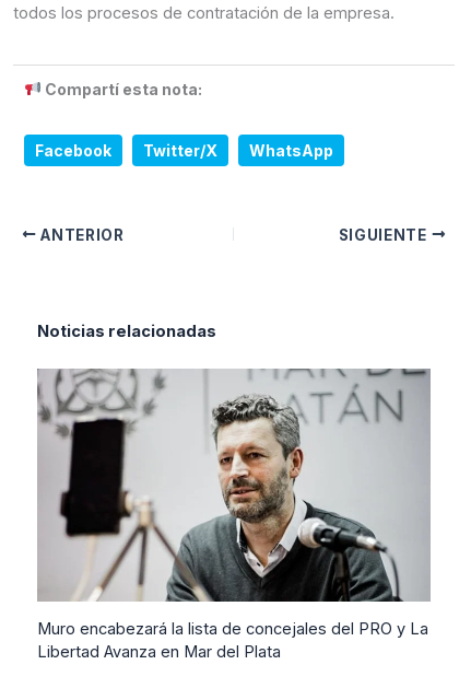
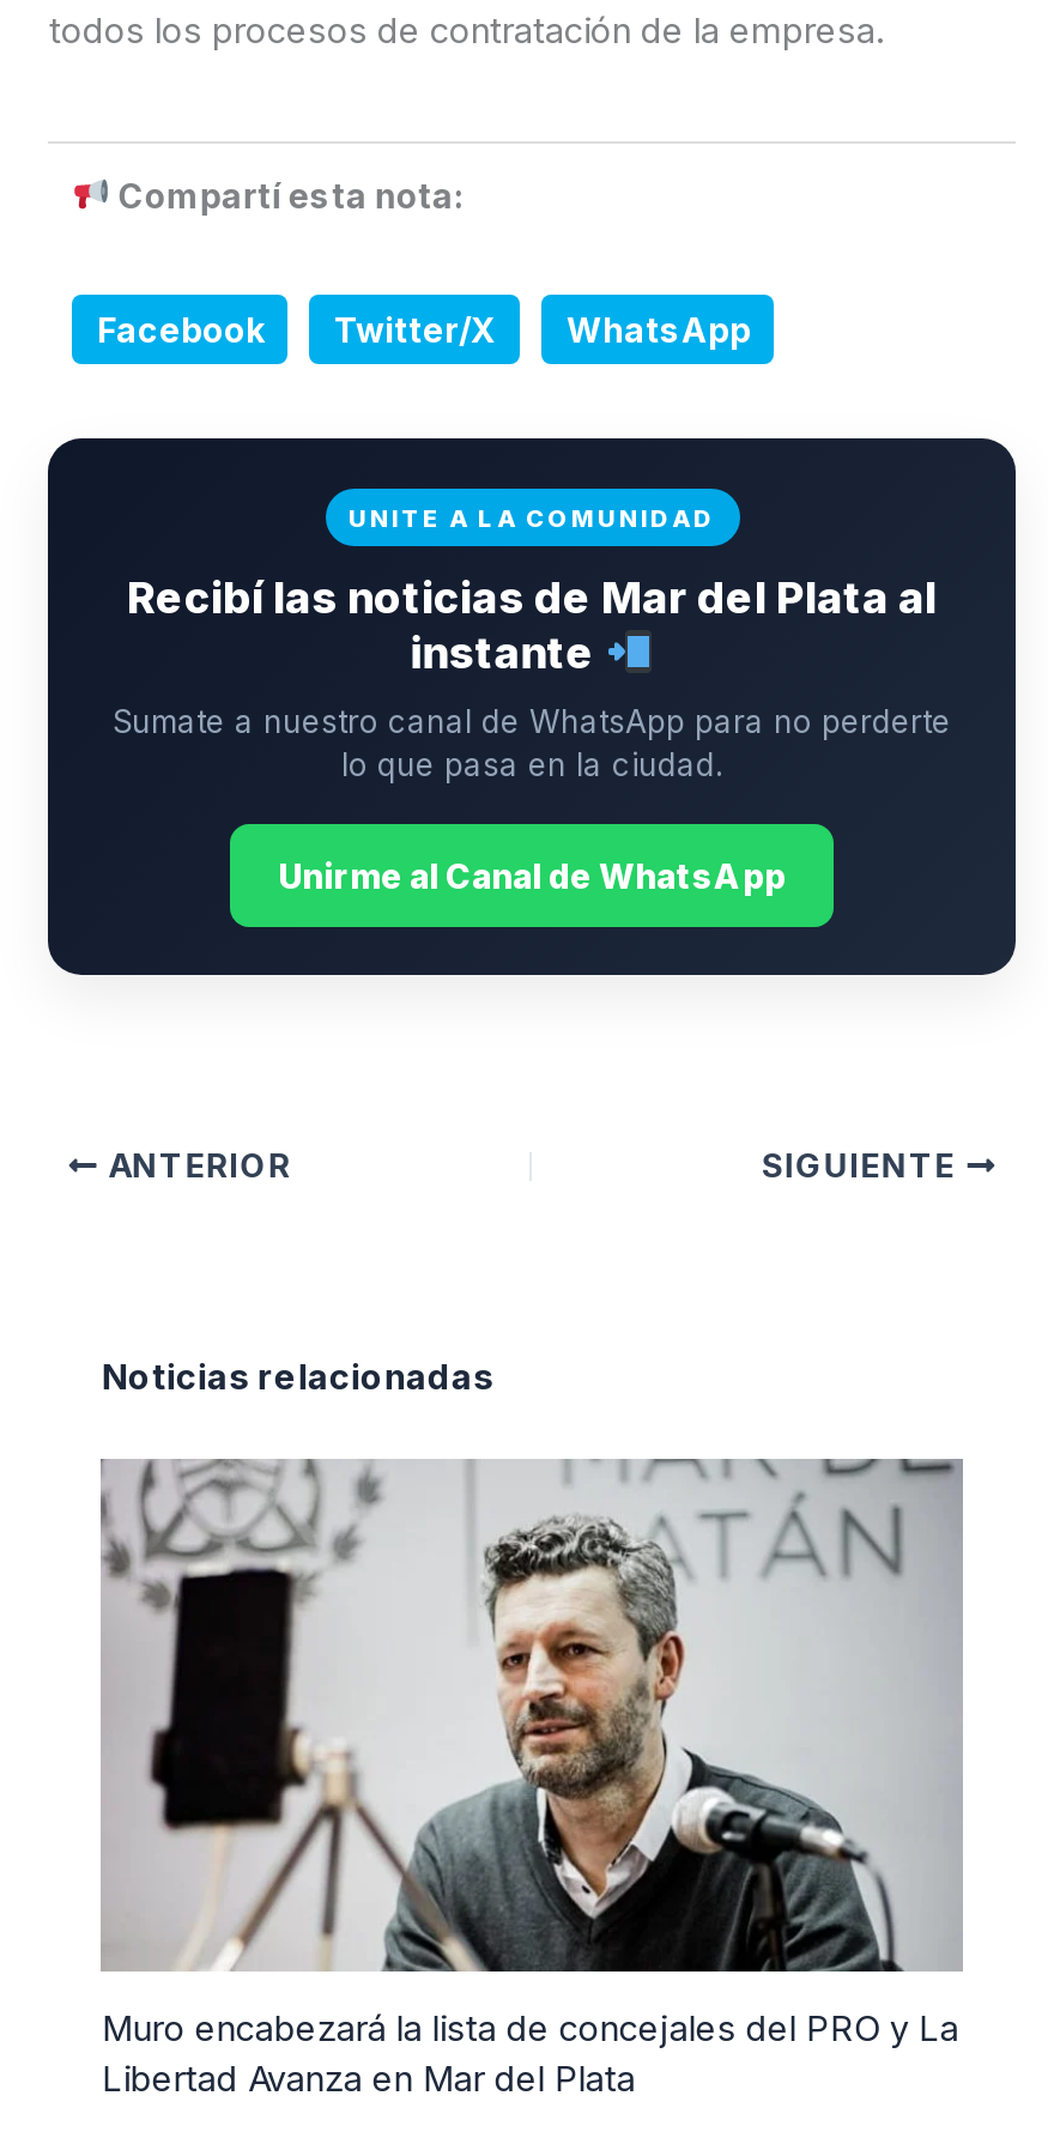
none -> [46,436,1018,1016] [image] | UNITE A LA COMUNIDAD | Recibí las noticias de Mar del Plata al | instante | Sumate a nuestro canal de WhatsApp para no perderte | lo que pasa en la ciudad. | Unirme al Canal de WhatsApp

